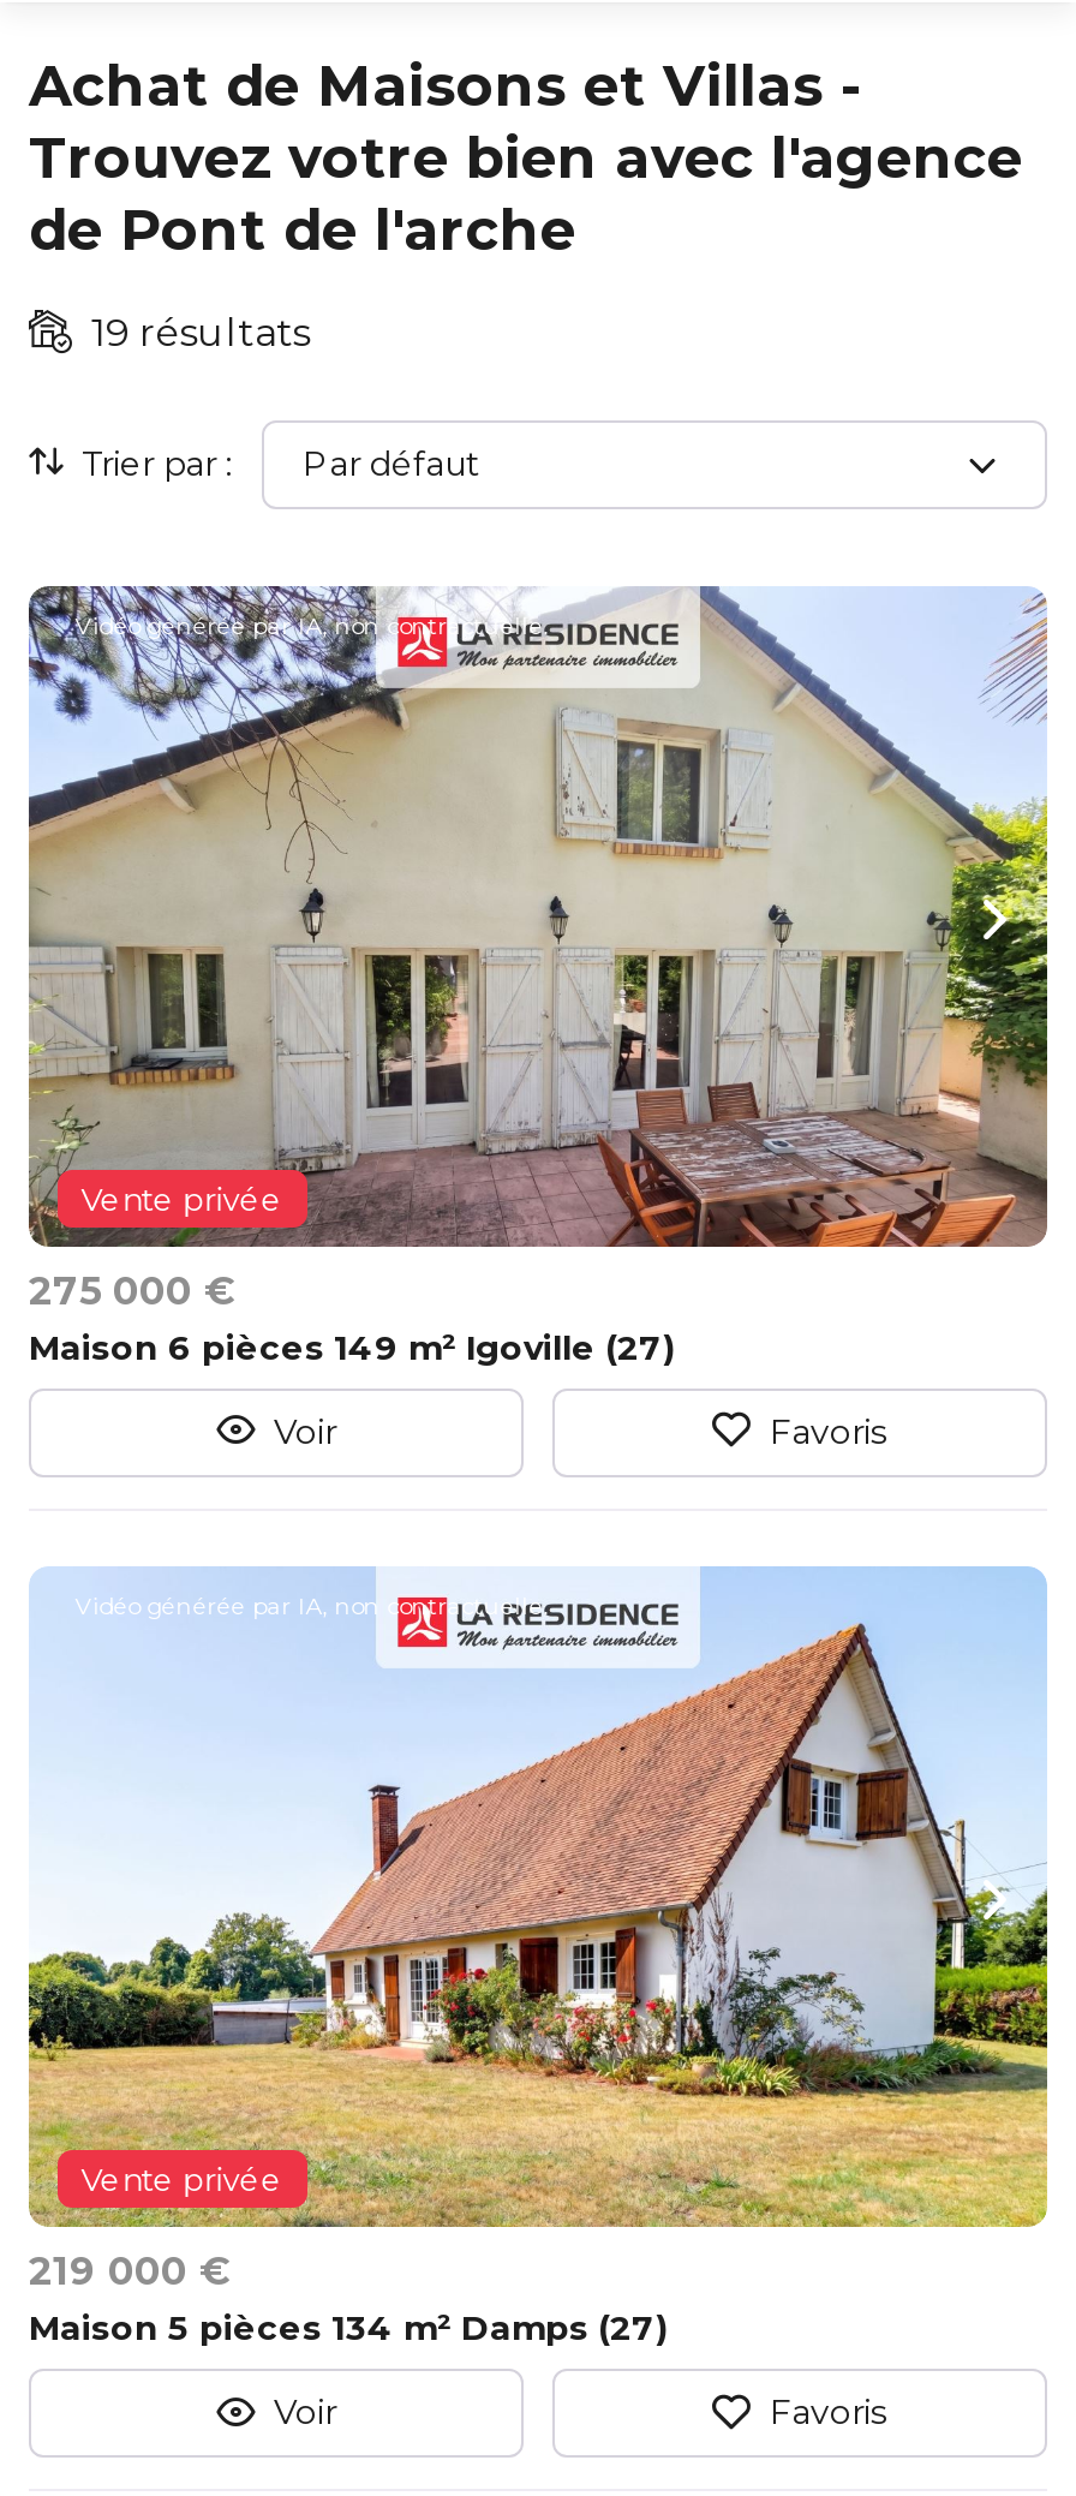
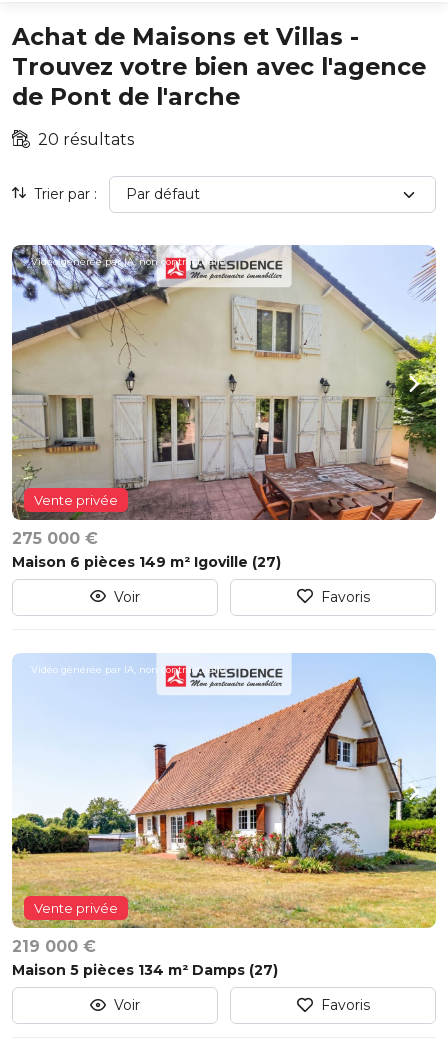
[91,310,310,356] 19 résultats -> [38,130,134,149] 20 résultats

